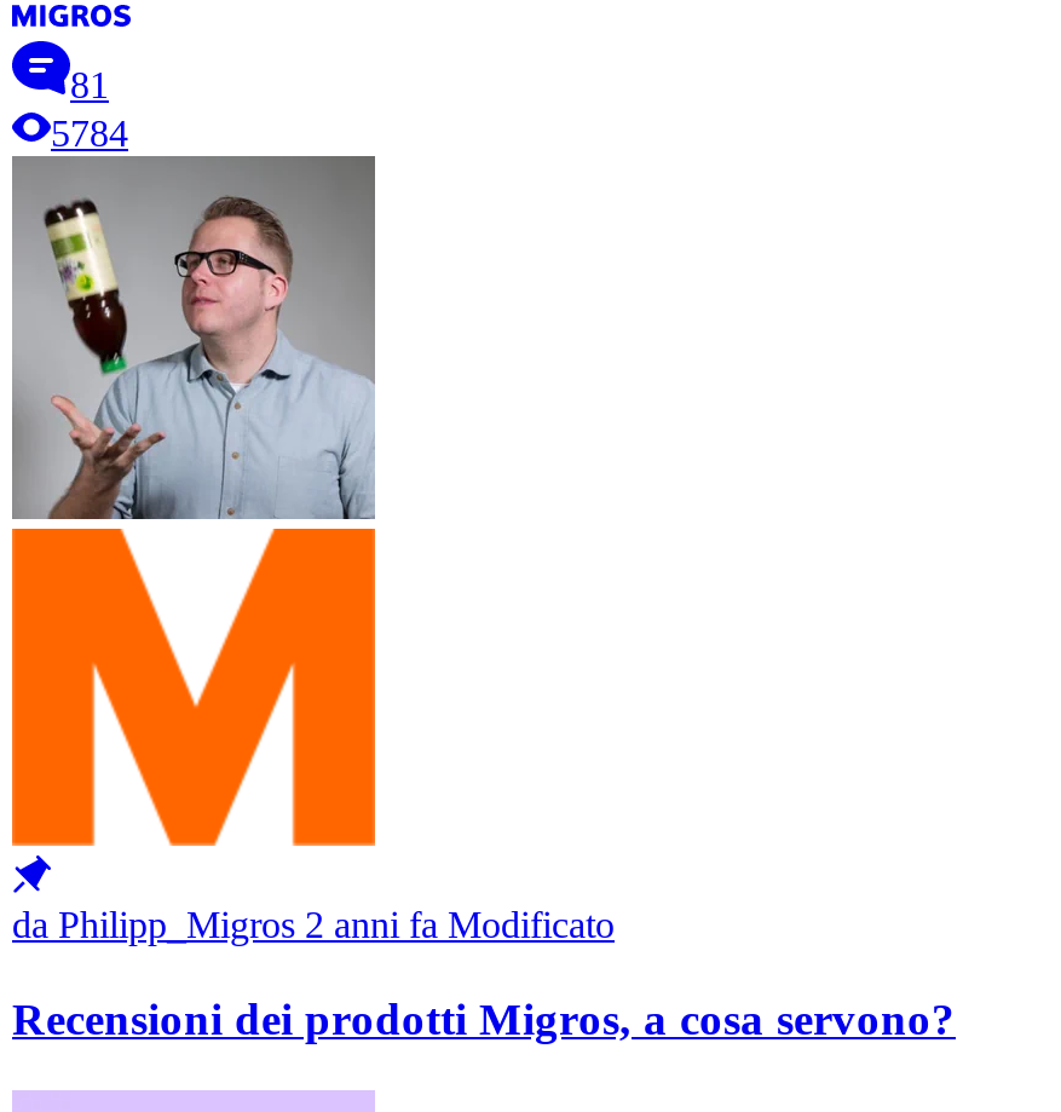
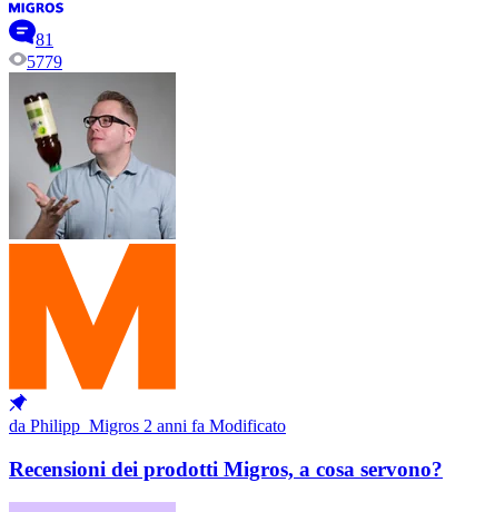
[51,112,128,153] 5784 -> [27,52,62,71] 5779

